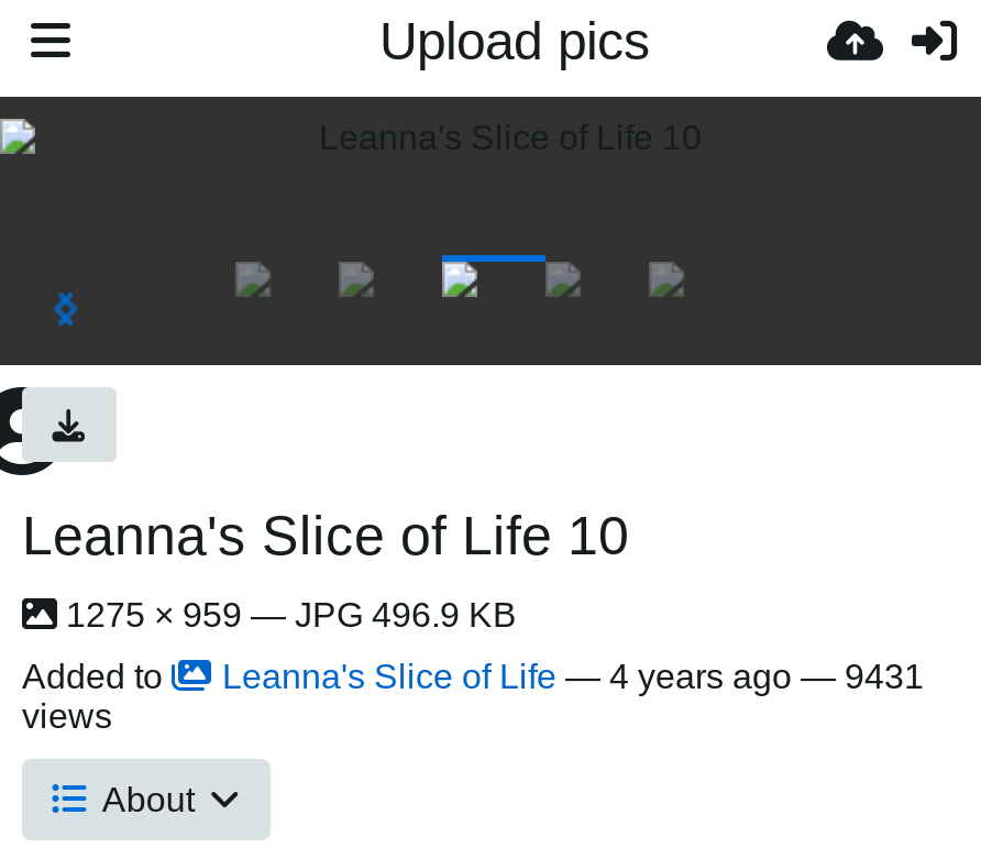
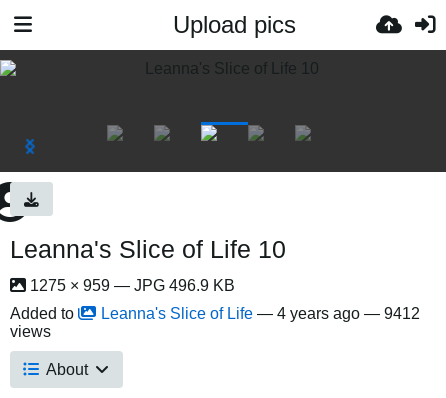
[222,658,924,695] Leanna's Slice of Life — 4 years ago — 9431 -> [101,305,420,322] Leanna's Slice of Life — 4 years ago — 9412

